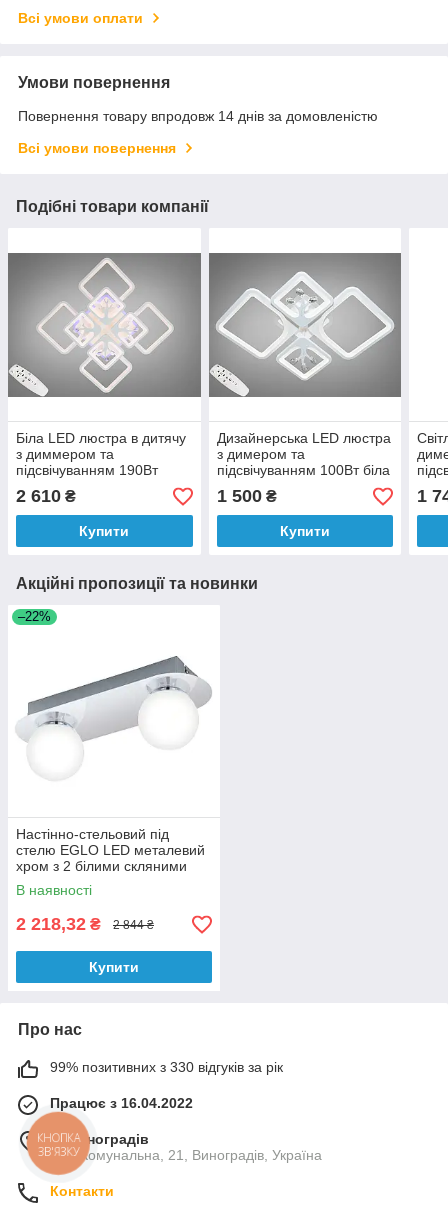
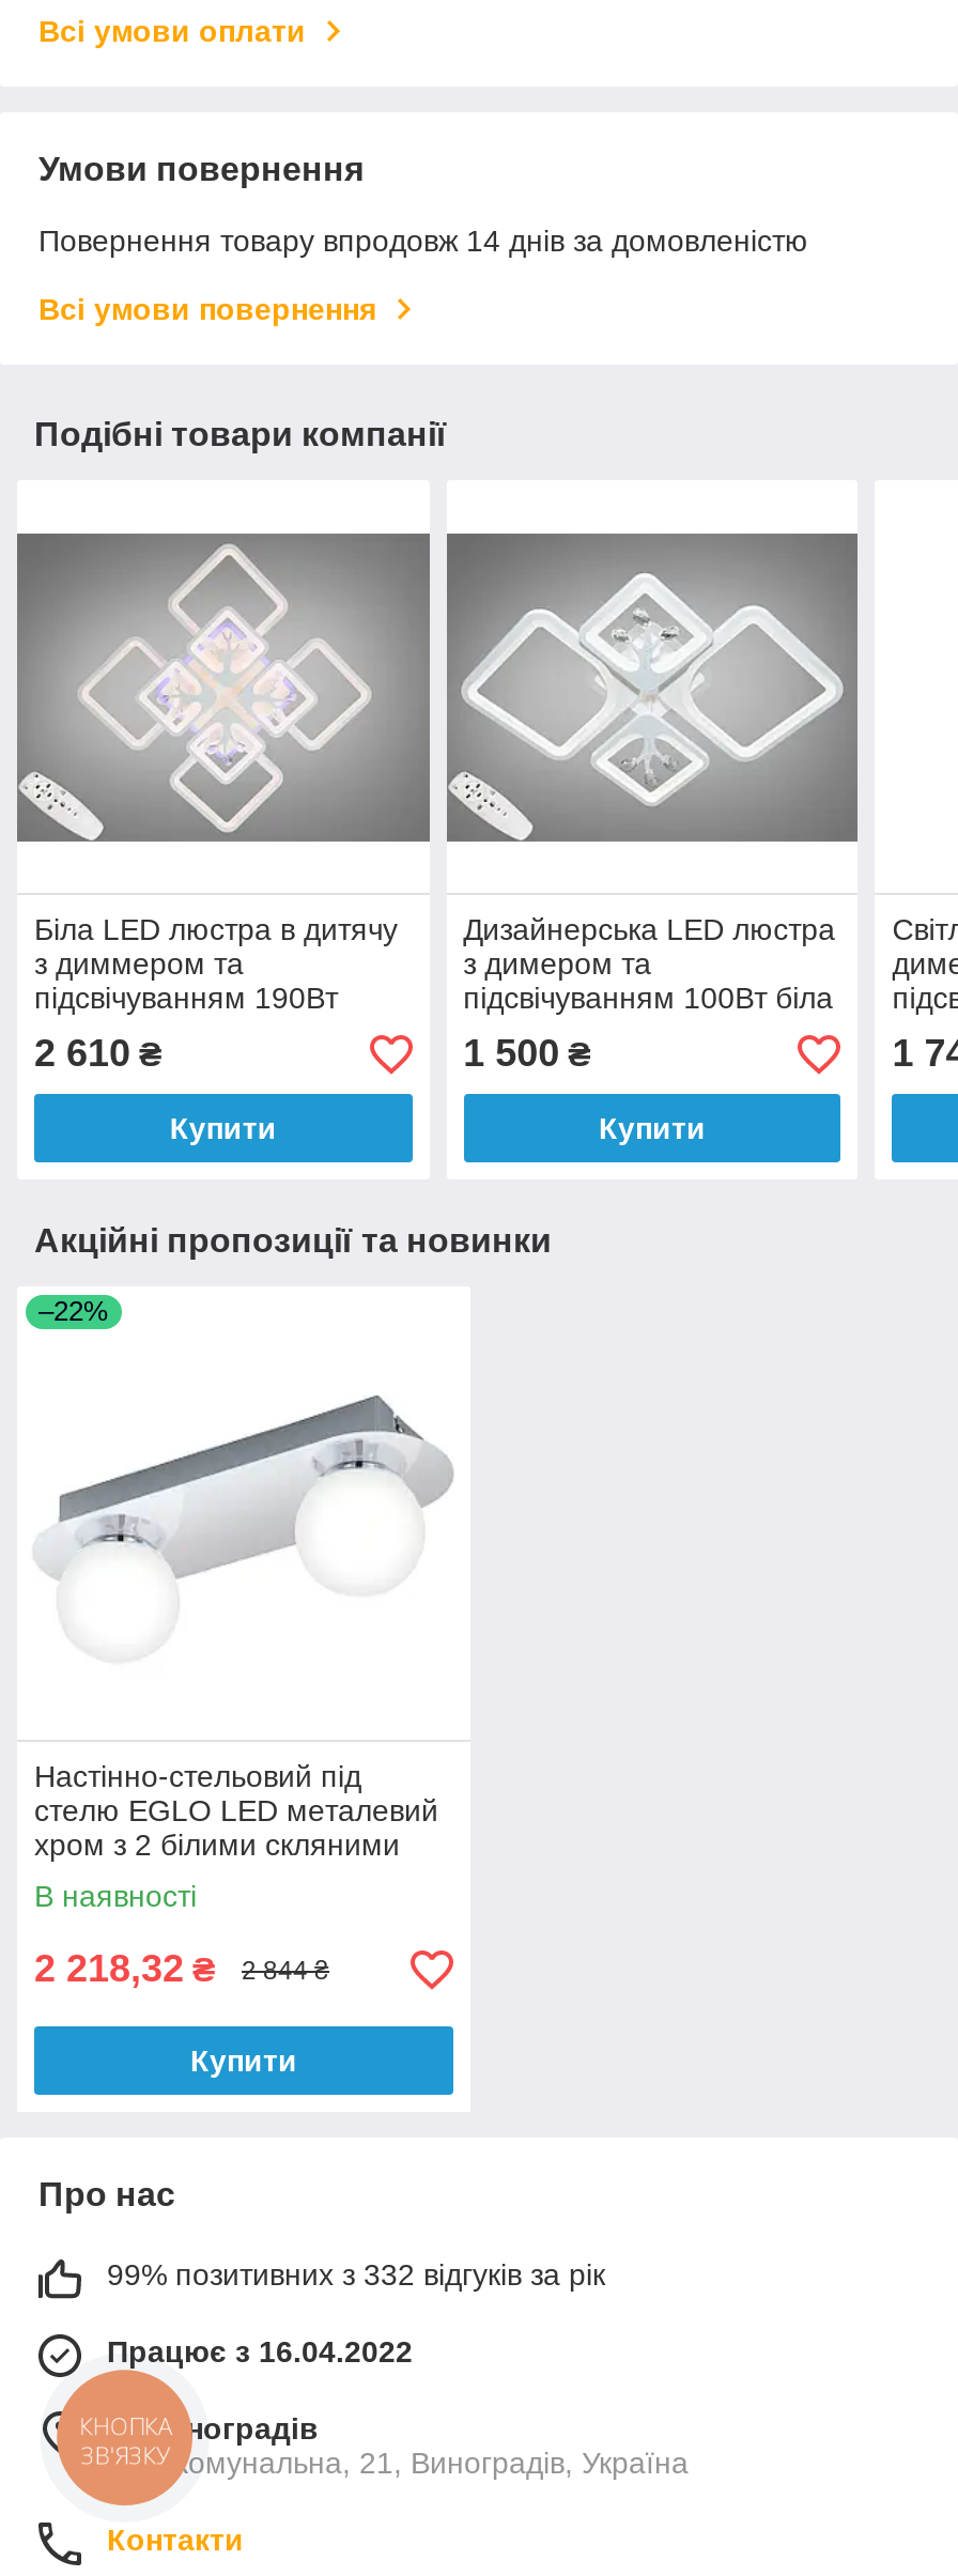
[50,1059,283,1075] 99% позитивних з 330 відгуків за рік -> [107,2258,605,2292] 99% позитивних з 332 відгуків за рік

